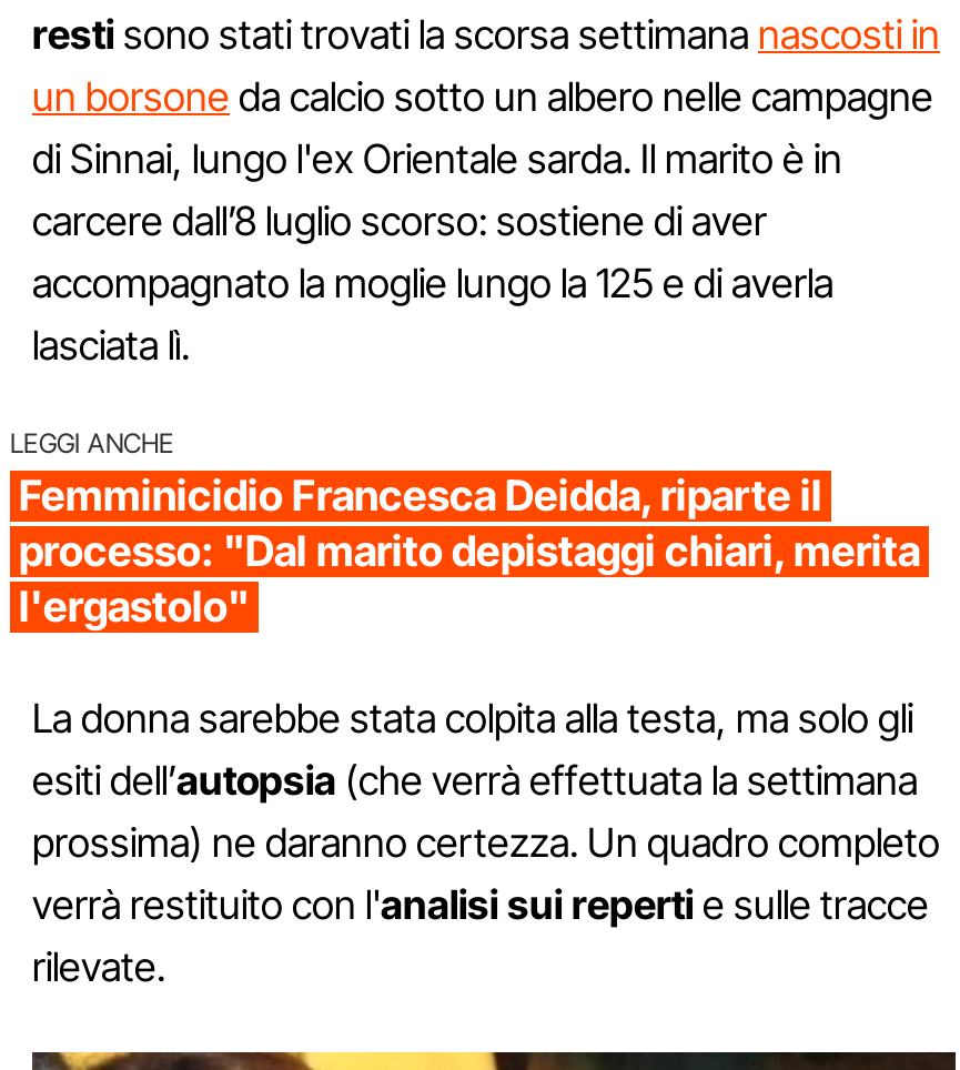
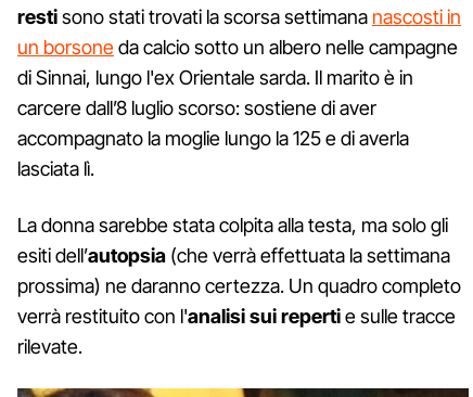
[10,426,920,632] LEGGI ANCHE | Femminicidio Francesca Deidda, riparte il | processo: "Dal marito depistaggi chiari, merita | l'ergastolo" -> none

